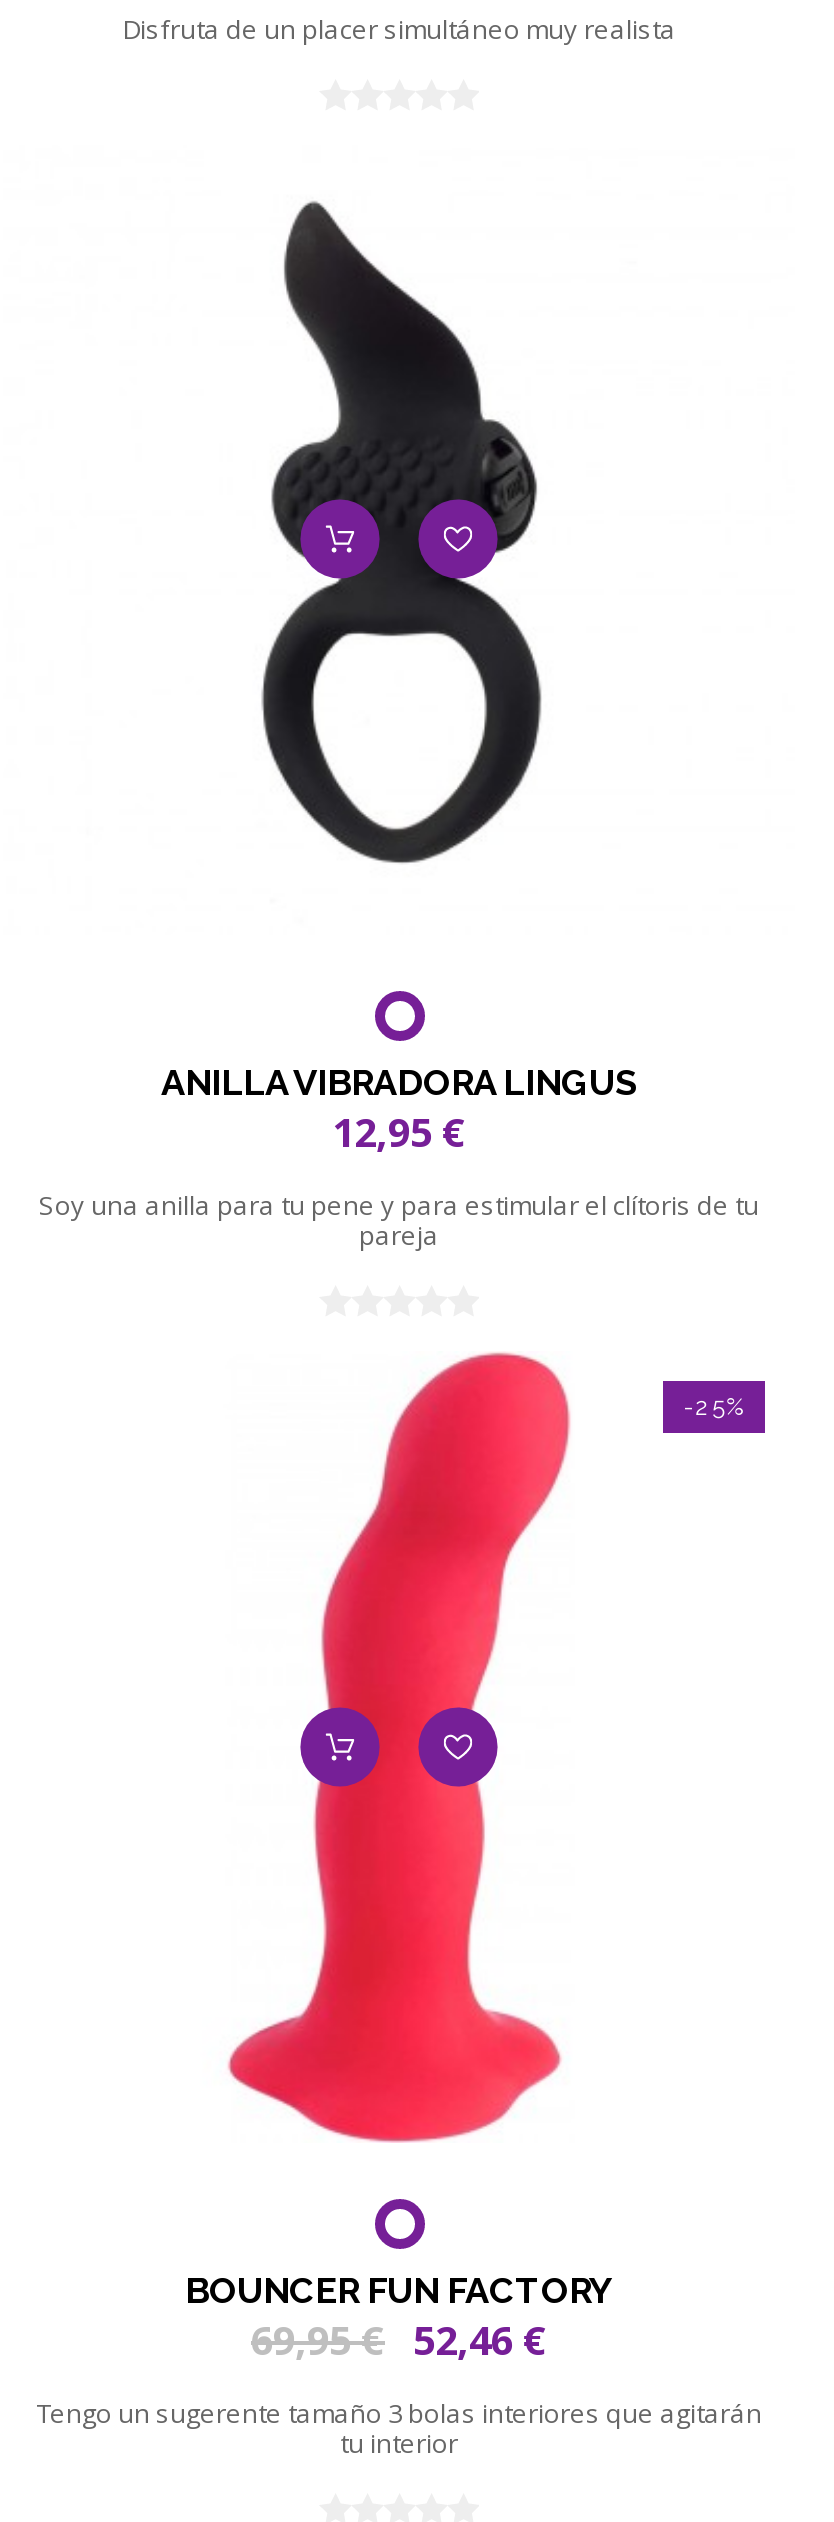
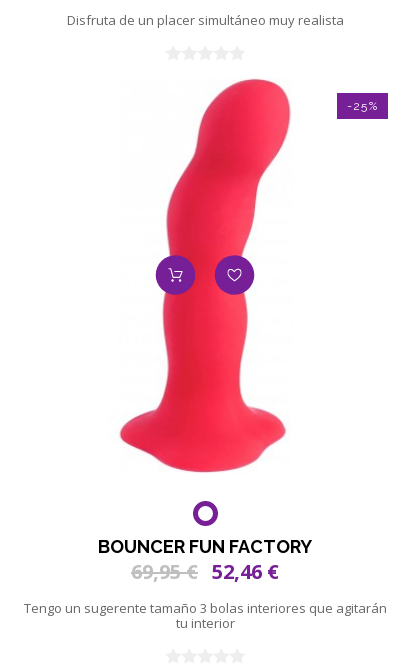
[261,199,543,865] [image] -> none
[39,1061,759,1253] ANILLA VIBRADORA LINGUS | 12,95 € | Soy una anilla para tu pene y para estimular el clítoris de tu | pareja -> none

